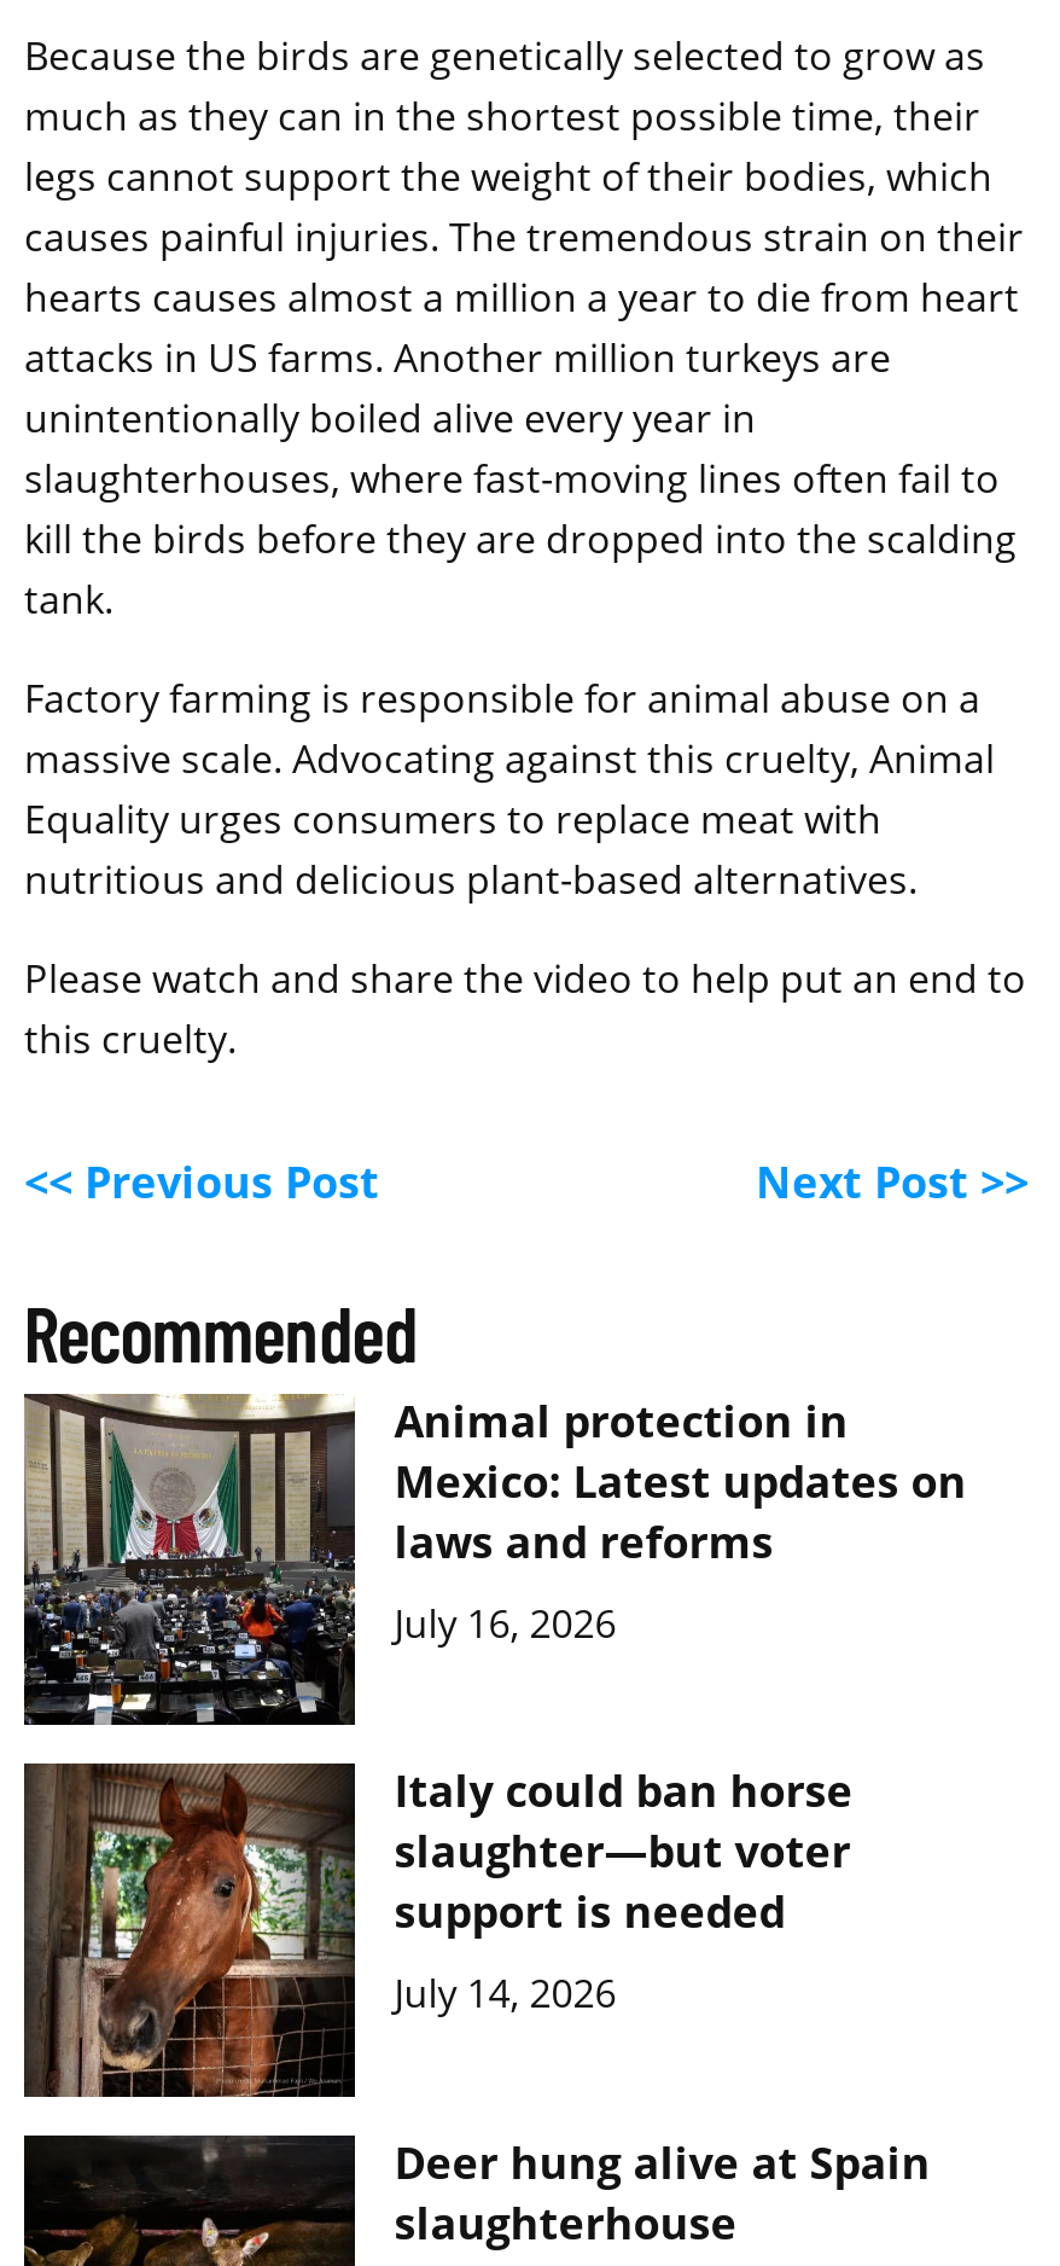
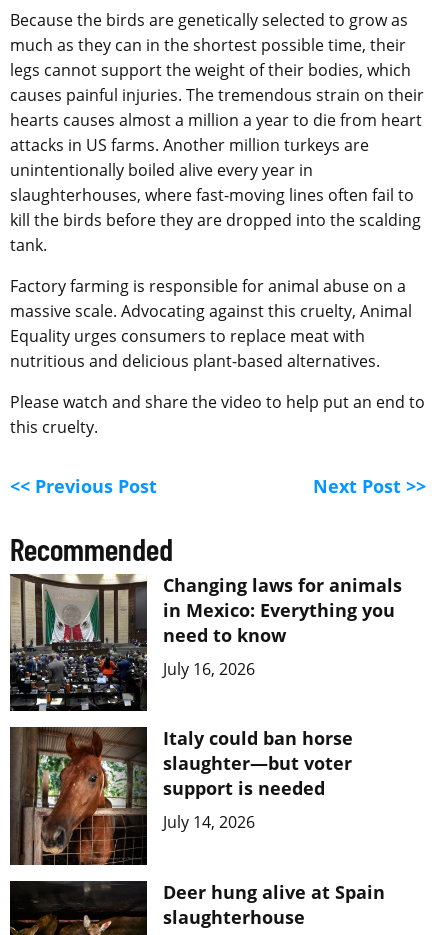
[394,1391,967,1570] Animal protection in | Mexico: Latest updates on | laws and reforms -> [163,573,402,647] Changing laws for animals | in Mexico: Everything you | need to know

